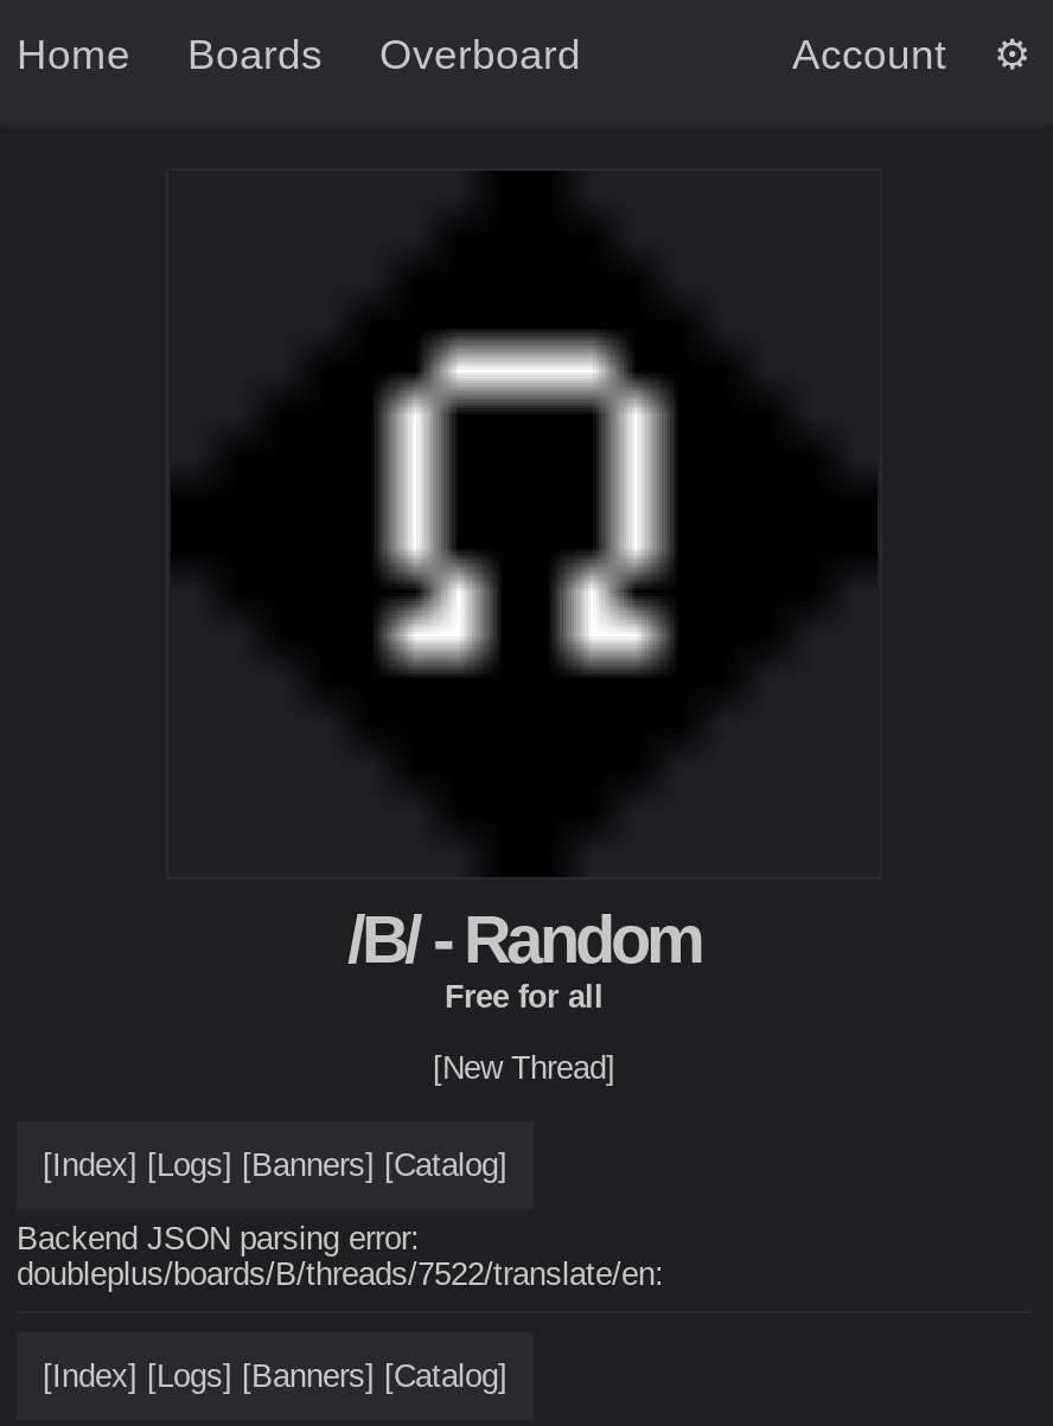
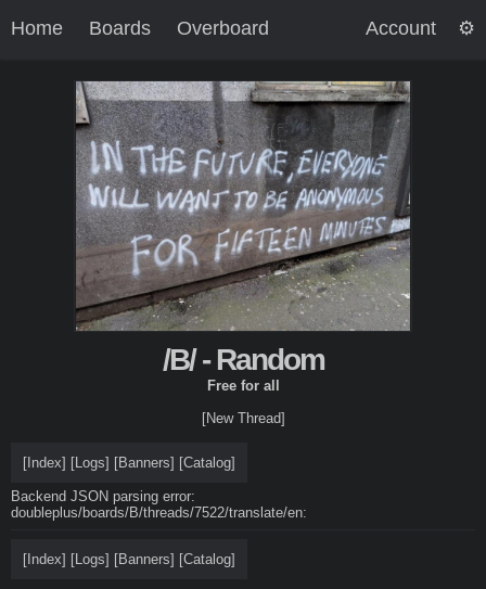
[159,171,889,875] [image] -> [75,80,411,332] [image]

